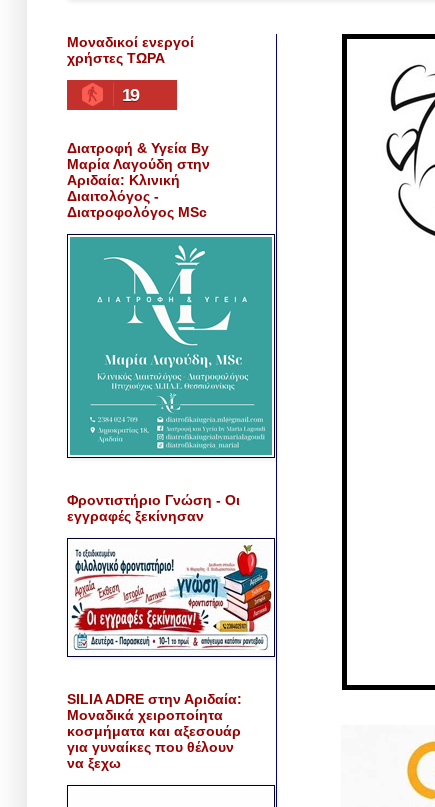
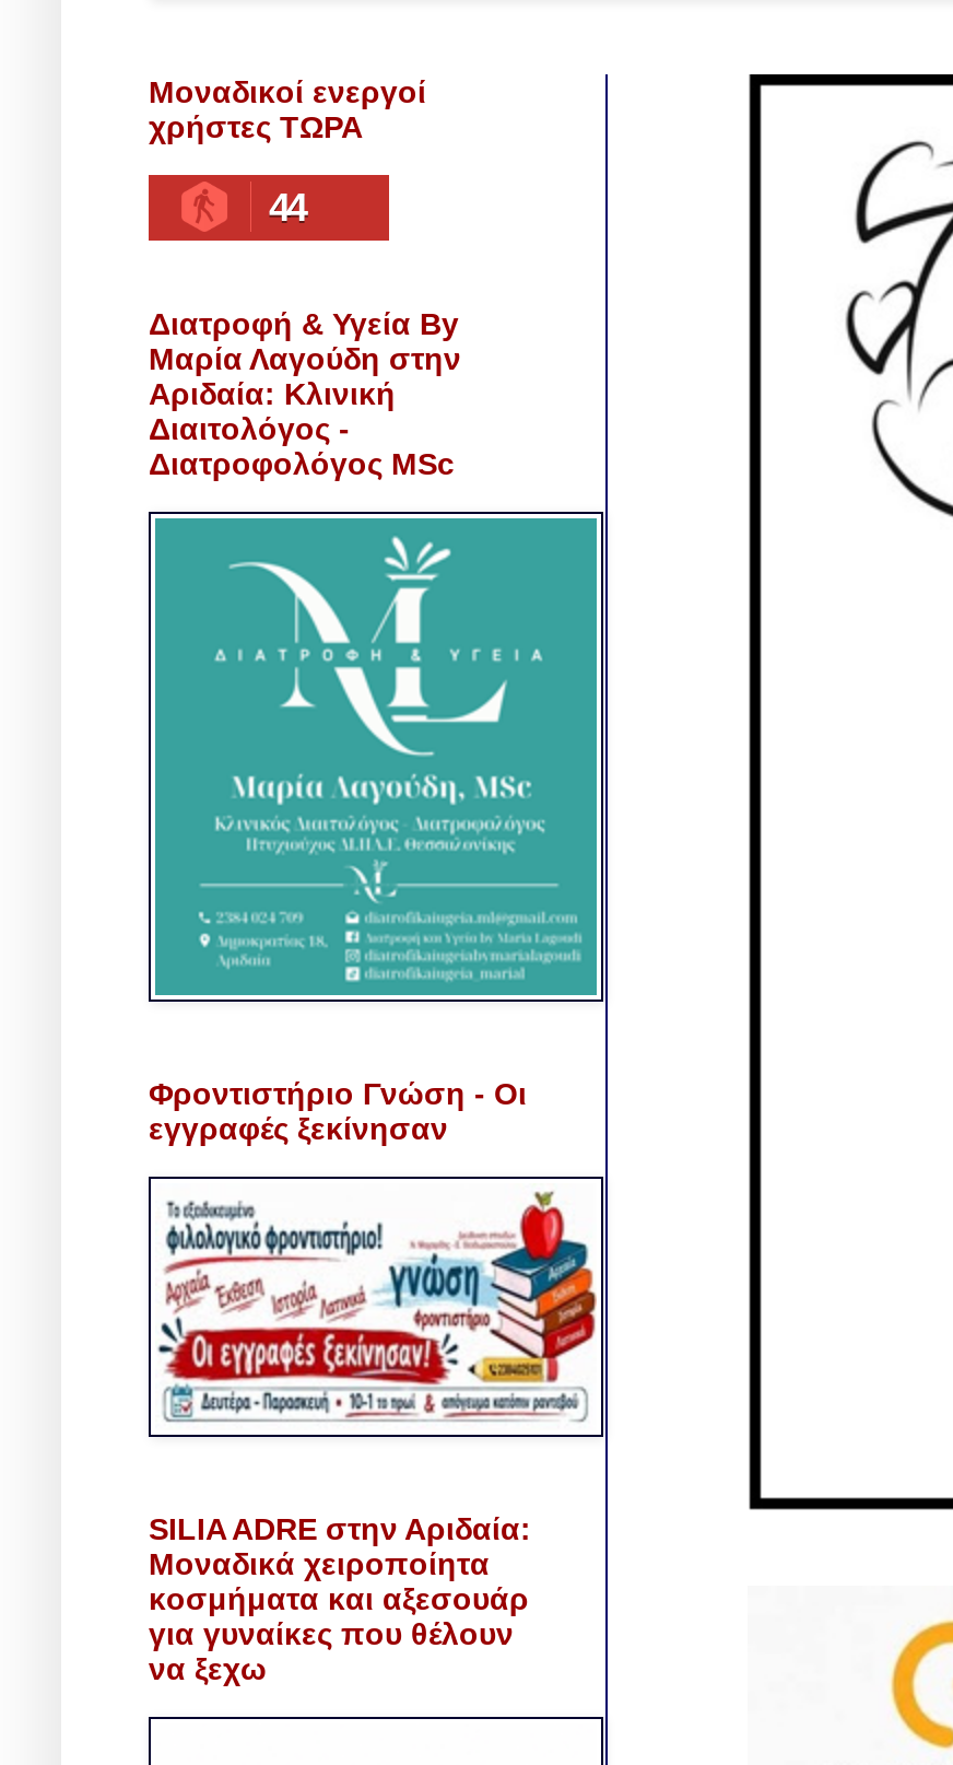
[122,85,138,105] 19 -> [269,185,304,229] 44

